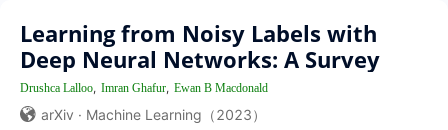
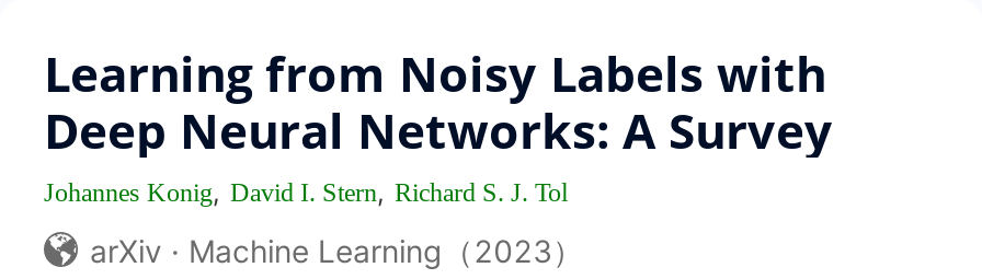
[20,80,268,95] Drushca Lalloo, Imran Ghafur, Ewan B Macdonald -> [44,175,568,208] Johannes Konig, David I. Stern, Richard S. J. Tol

